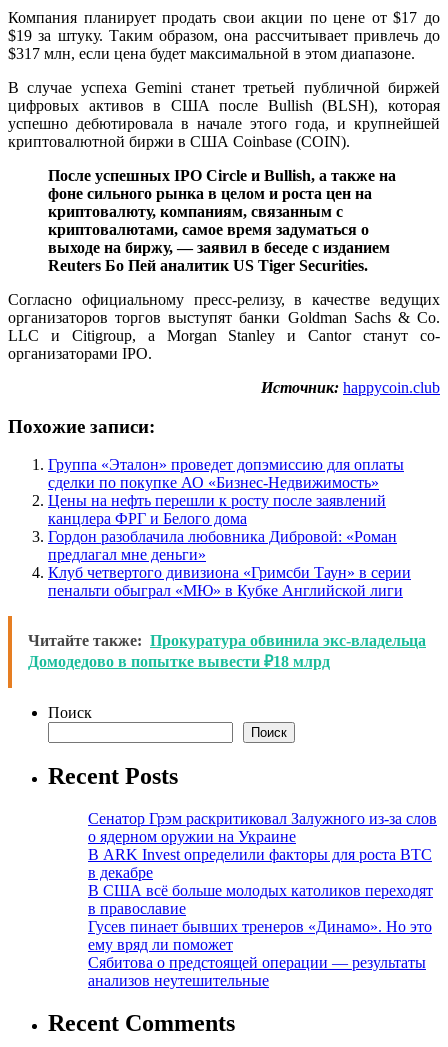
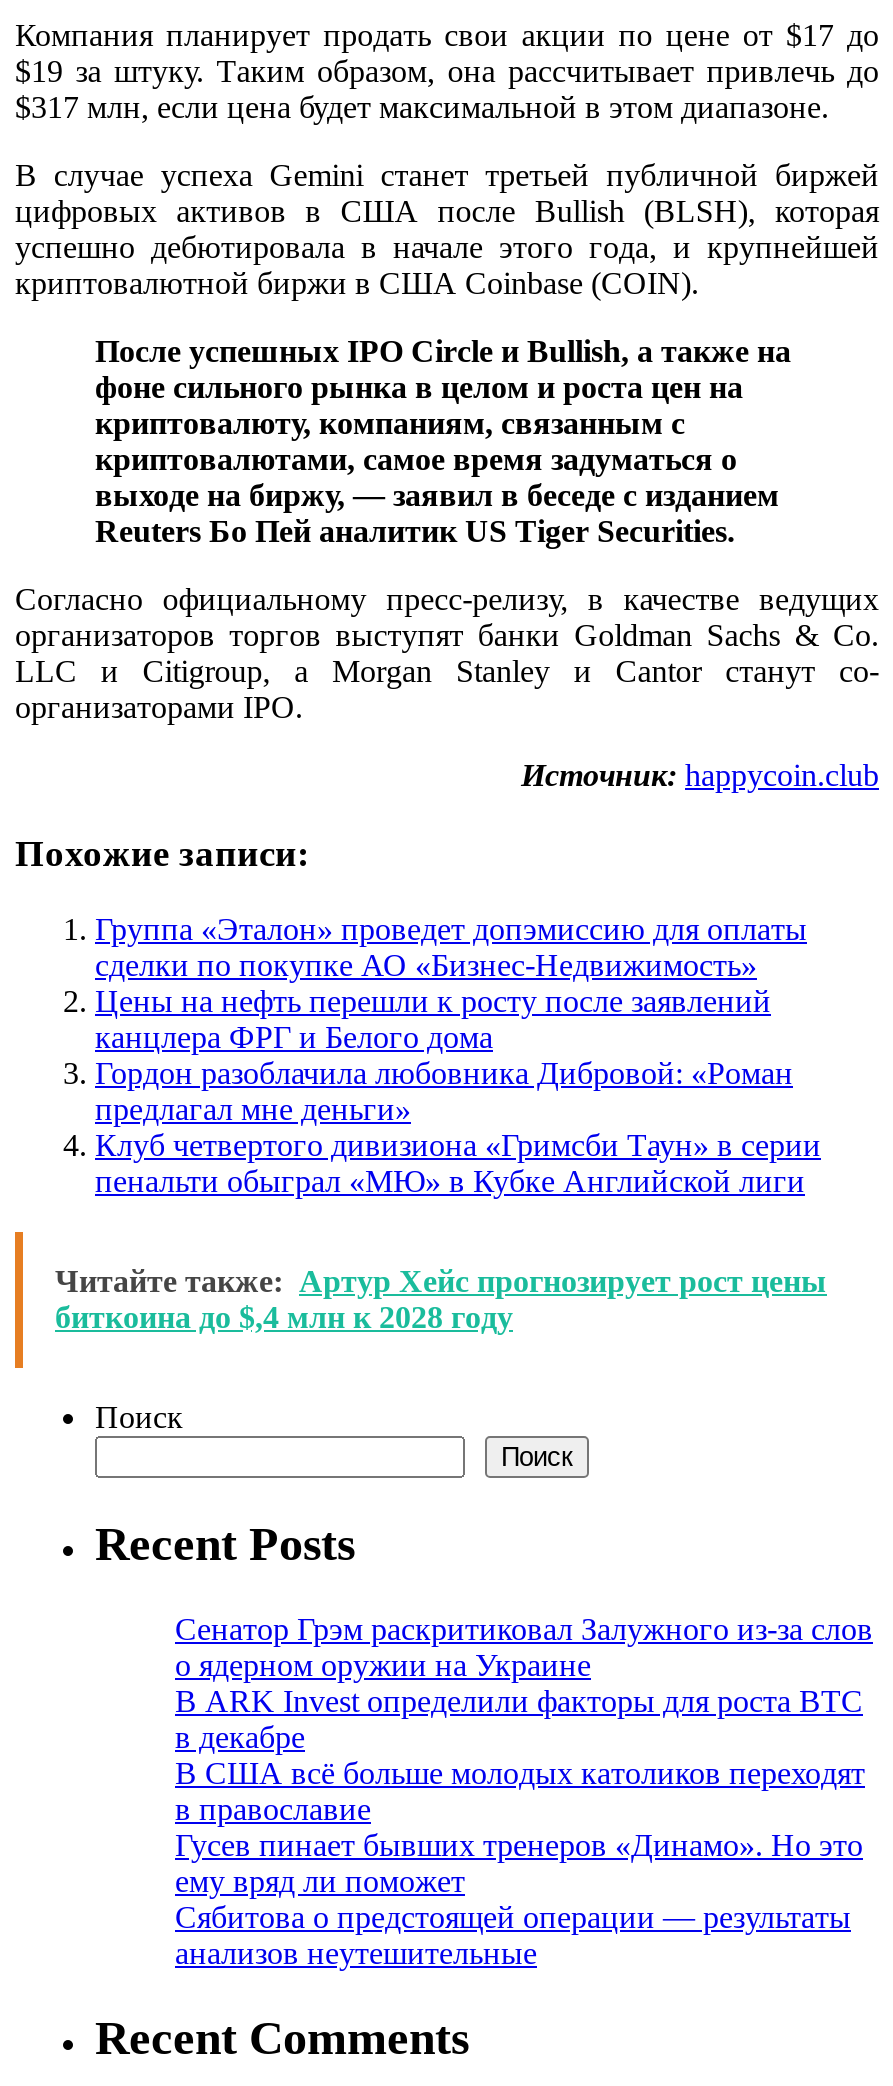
[28,632,426,670] Читайте также: Прокуратура обвинила экс-владельца | Домодедово в попытке вывести ₽18 млрд -> [55,1264,827,1334] Читайте также: Артур Хейс прогнозирует рост цены | биткоина до $,4 млн к 2028 году

